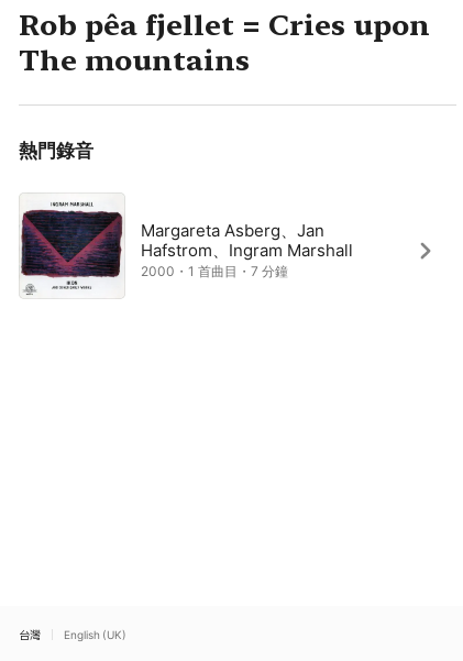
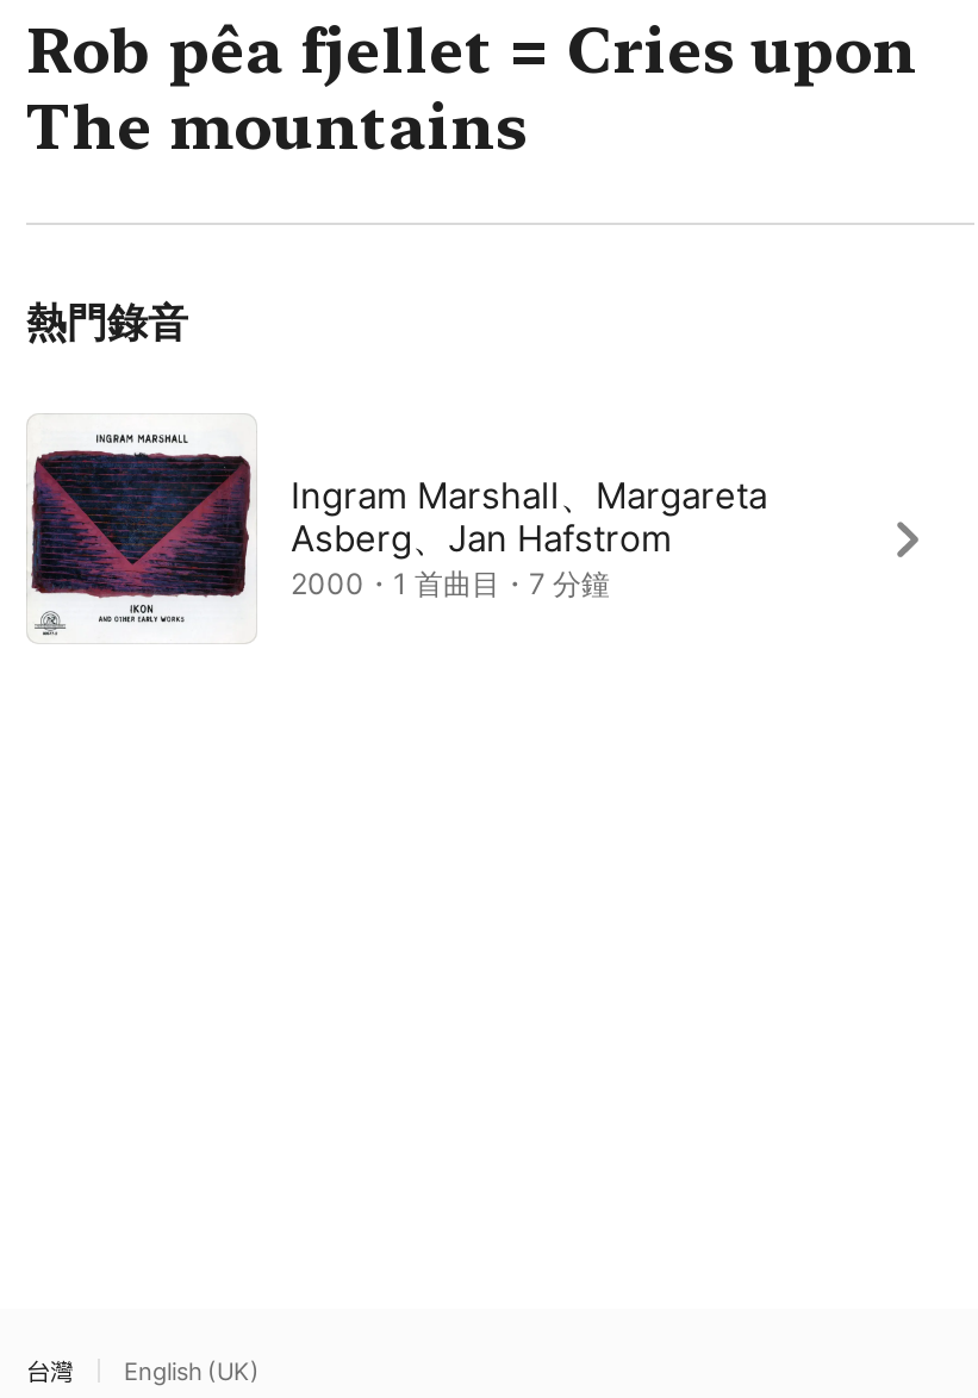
[141,220,353,261] Margareta Asberg、Jan | Hafstrom、Ingram Marshall -> [291,473,767,561] Ingram Marshall、Margareta | Asberg、Jan Hafstrom

